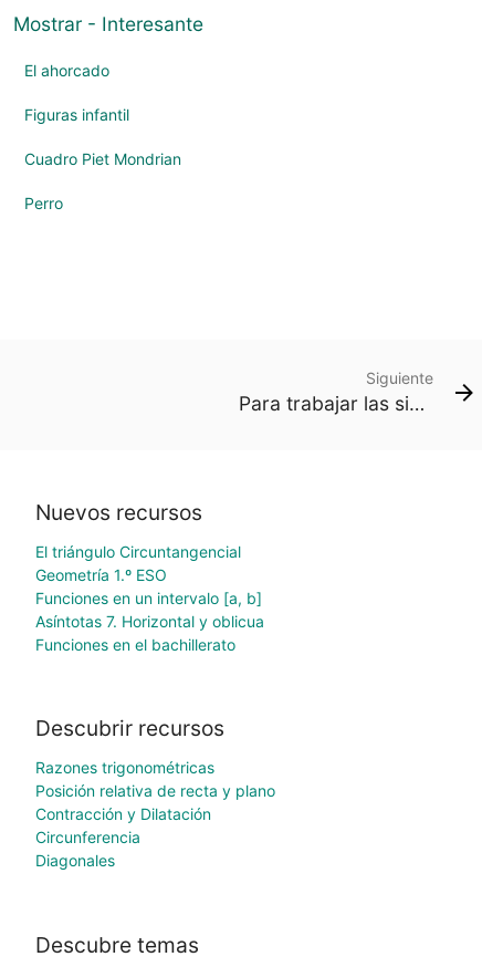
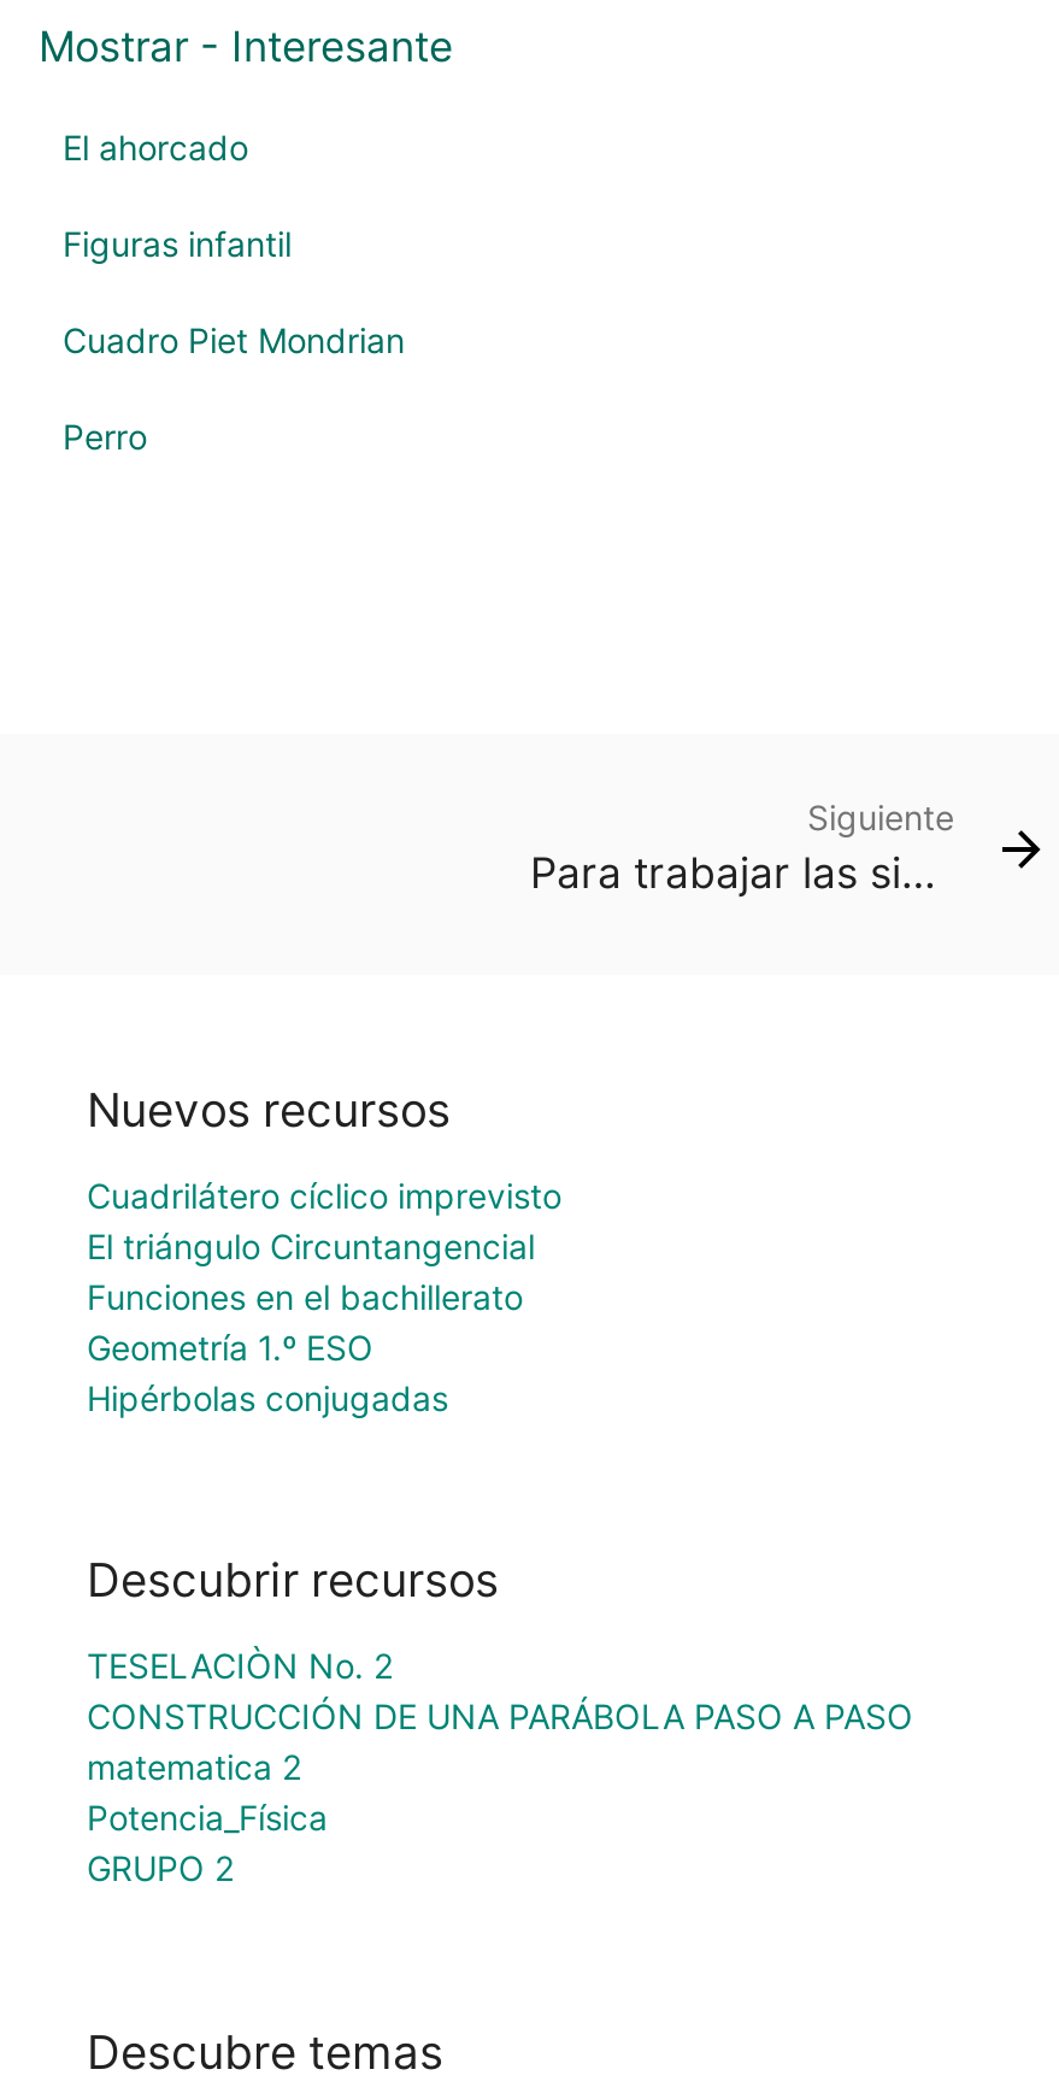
none -> [87,1174,561,1215] Cuadrilátero cíclico imprevisto
moved [35,542,241,561] -> [87,1225,535,1266]: El triángulo Circuntangencial
moved [35,565,167,584] -> [87,1326,373,1367]: Geometría 1.º ESO
[35,588,264,630] Funciones en un intervalo [a, b] | Asíntotas 7. Horizontal y oblicua -> [87,1377,448,1418] Hipérbolas conjugadas
moved [35,635,235,654] -> [87,1276,523,1317]: Funciones en el bachillerato
[35,758,275,870] Razones trigonométricas | Posición relativa de recta y plano | Contracción y Dilatación | Circunferencia | Diagonales -> [87,1646,913,1889] TESELACIÒN No. 2 | CONSTRUCCIÓN DE UNA PARÁBOLA PASO A PASO | matematica 2 | Potencia_Física | GRUPO 2

